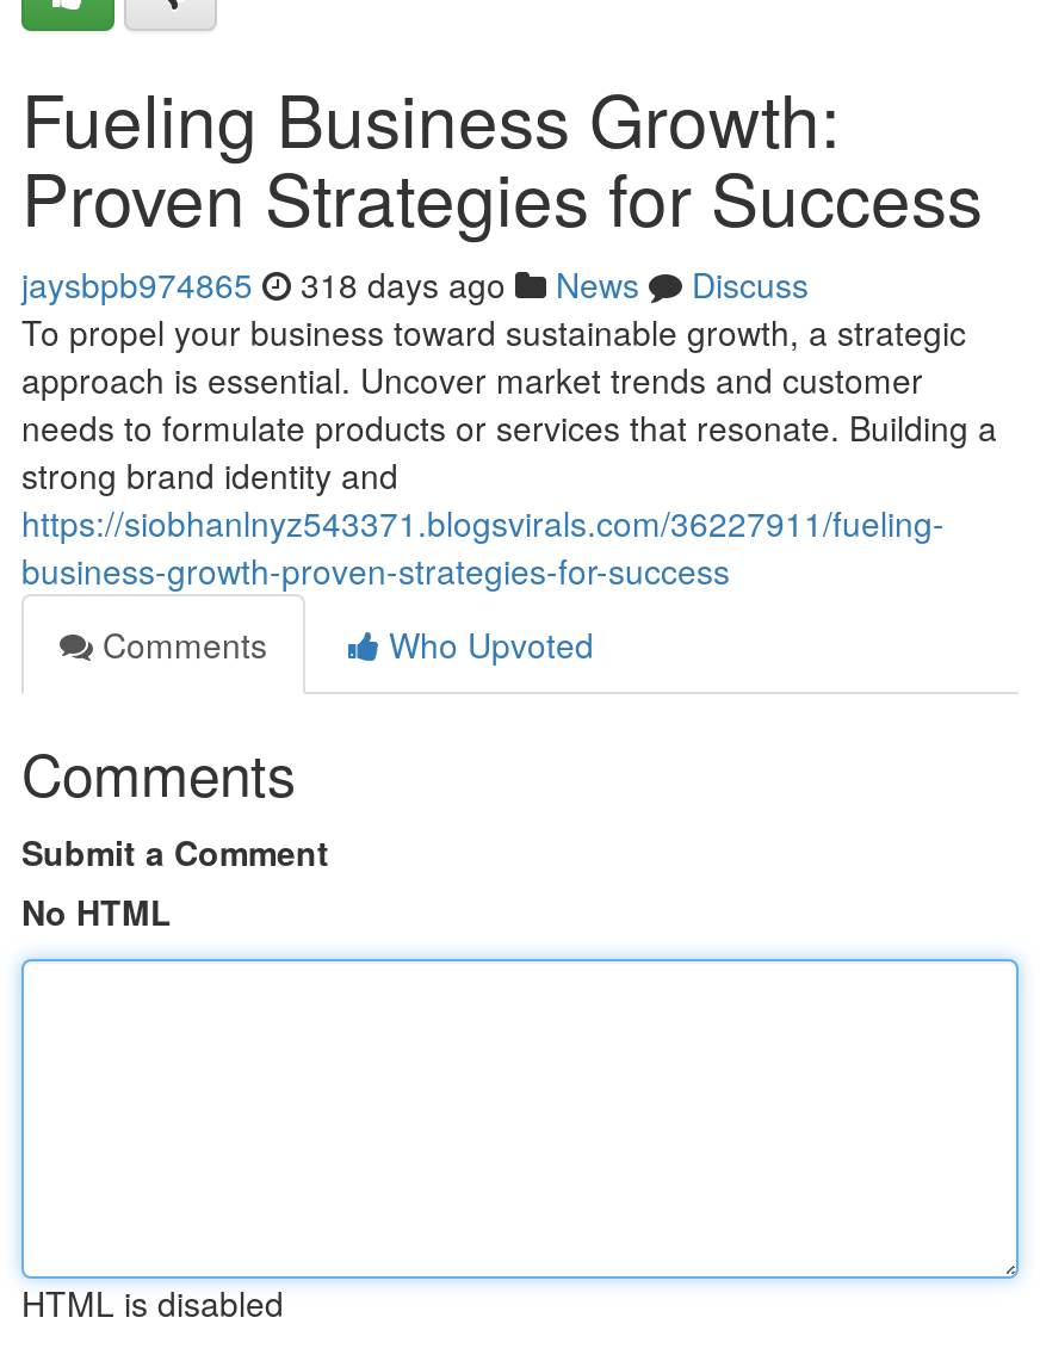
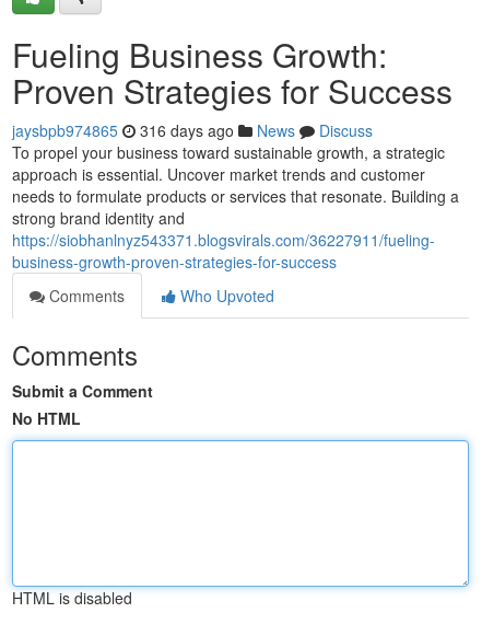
[21,260,809,308] jaysbpb974865 318 days ago News Discuss -> [12,119,373,141] jaysbpb974865 316 days ago News Discuss

